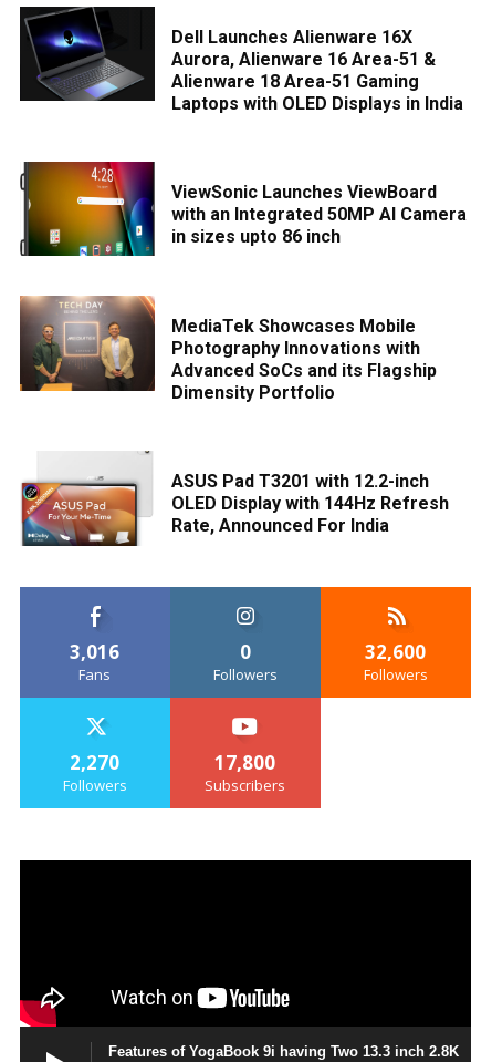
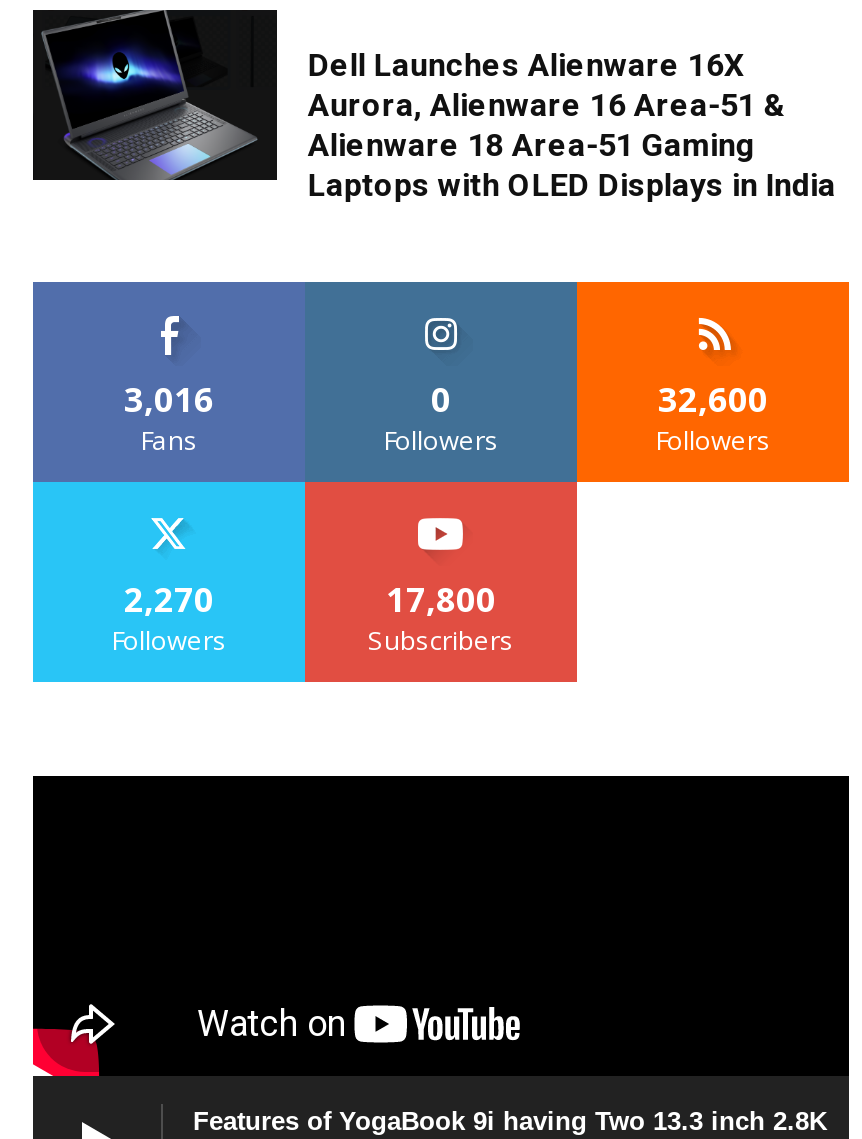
[20,161,467,257] [image] | ViewSonic Launches ViewBoard | with an Integrated 50MP AI Camera | in sizes upto 86 inch -> none
[19,295,437,403] [image] | MediaTek Showcases Mobile | Photography Innovations with | Advanced SoCs and its Flagship | Dimensity Portfolio -> none
[20,436,449,547] [image] | ASUS Pad T3201 with 12.2-inch | OLED Display with 144Hz Refresh | Rate, Announced For India -> none

